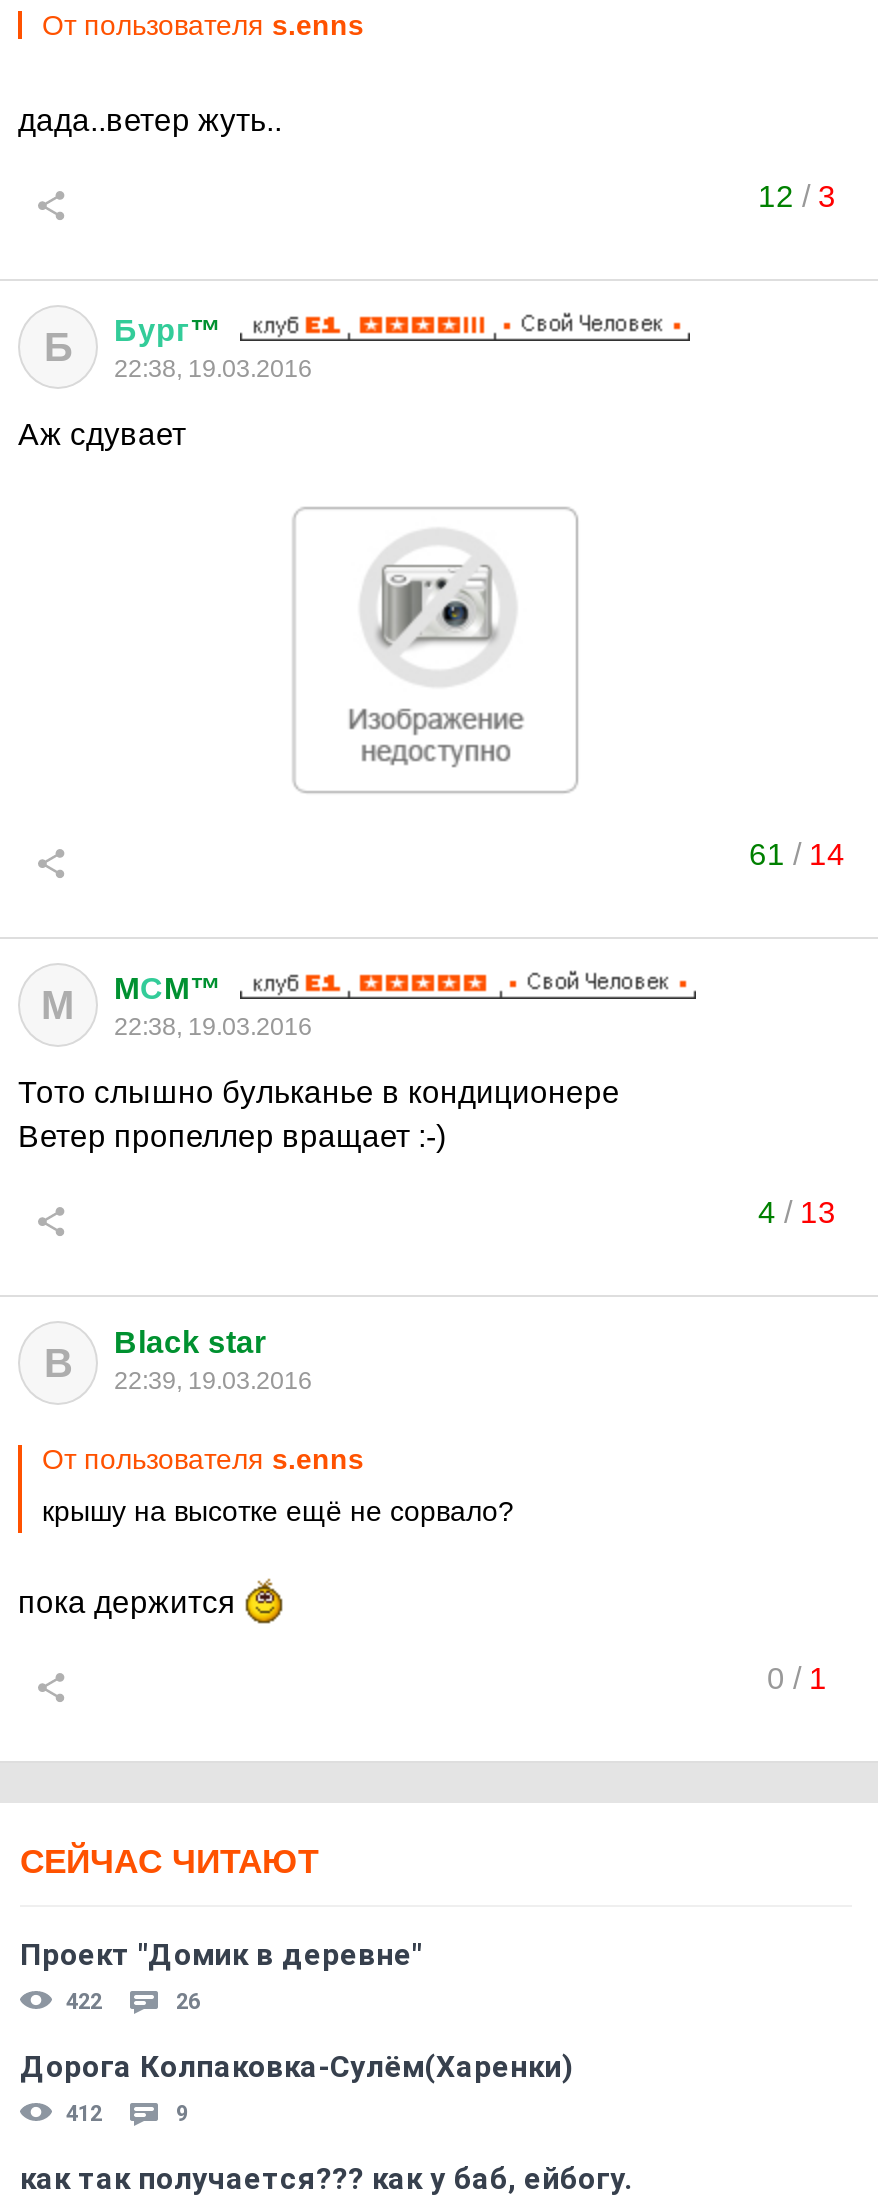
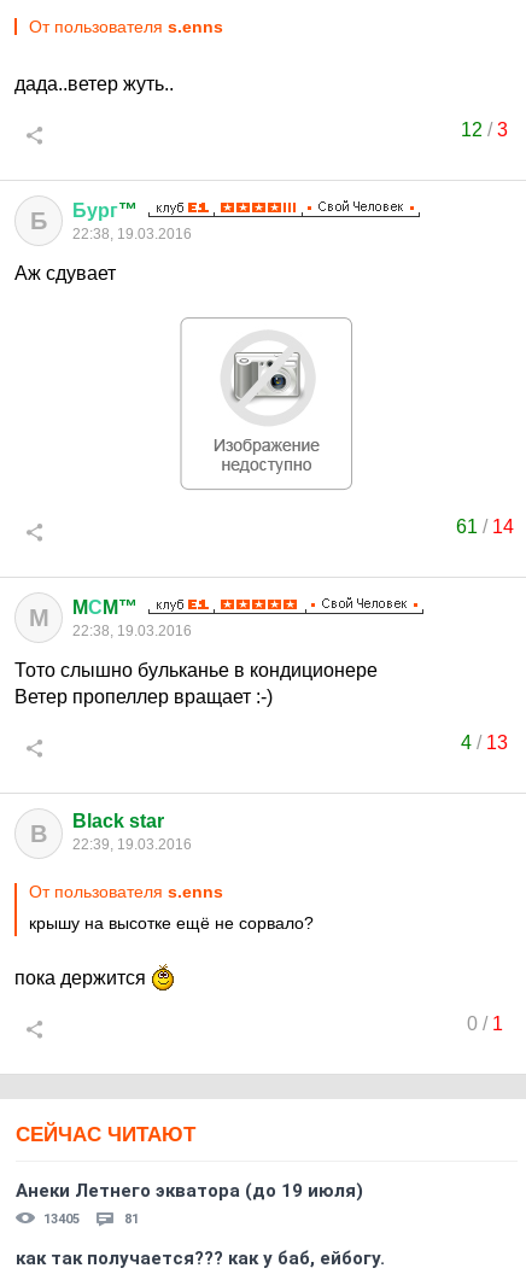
[20,1937,574,2127] Проект "Домик в деревне" | 422 | 26 | Дорога Колпаковка-Сулём(Харенки) | 412 | 9 -> [16,1180,363,1227] Анеки Летнего экватора (до 19 июля) | 13405 | 81

